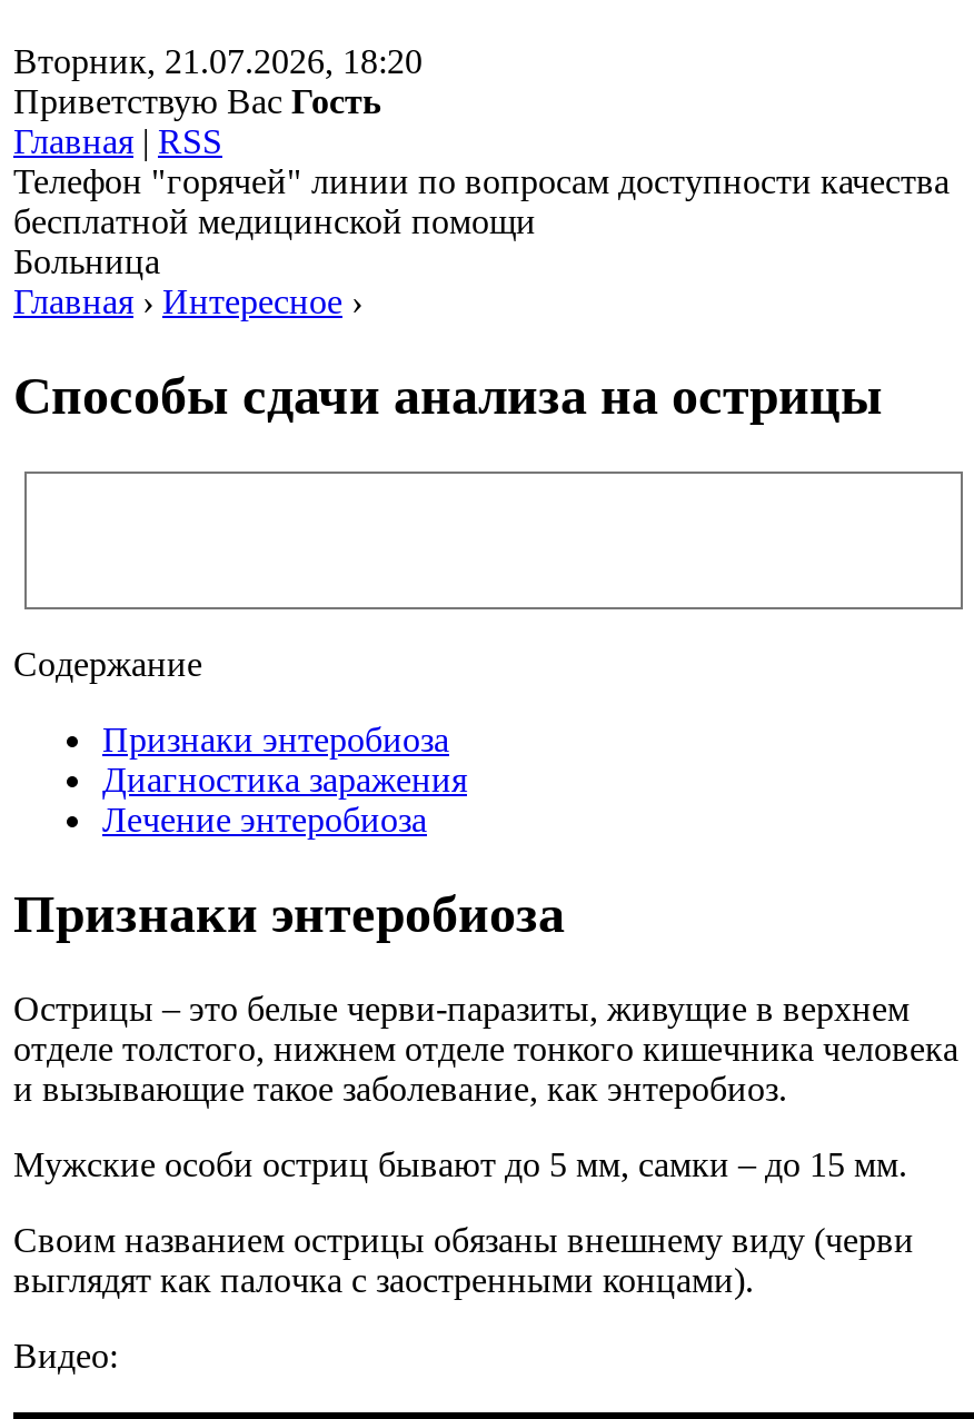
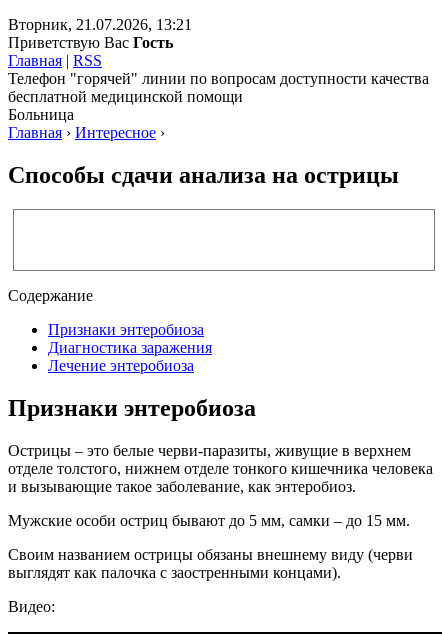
[13,42,423,80] Вторник, 21.07.2026, 18:20 -> [8,16,192,33] Вторник, 21.07.2026, 13:21

